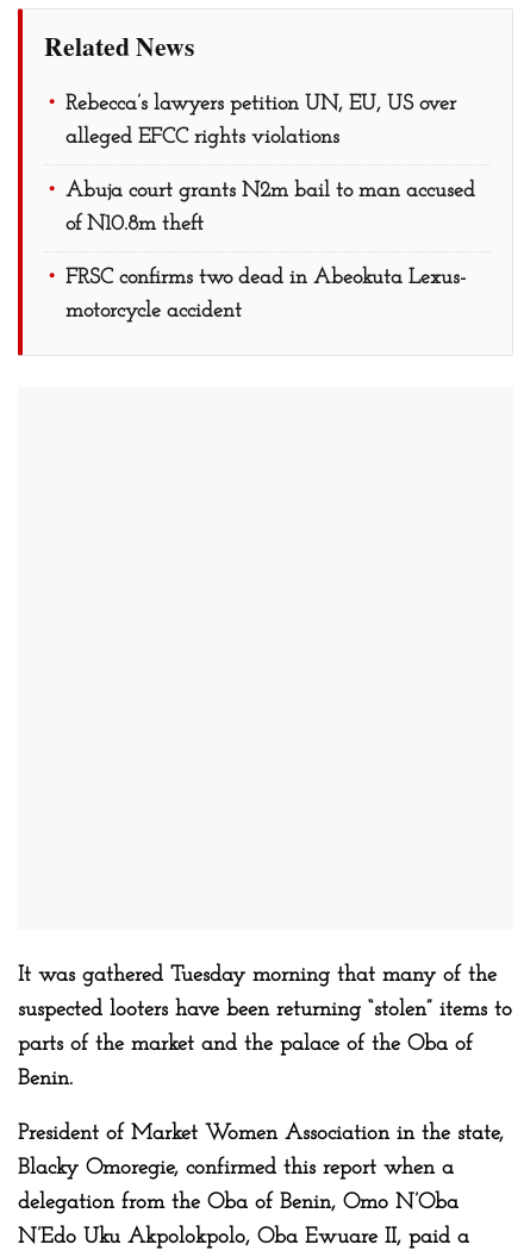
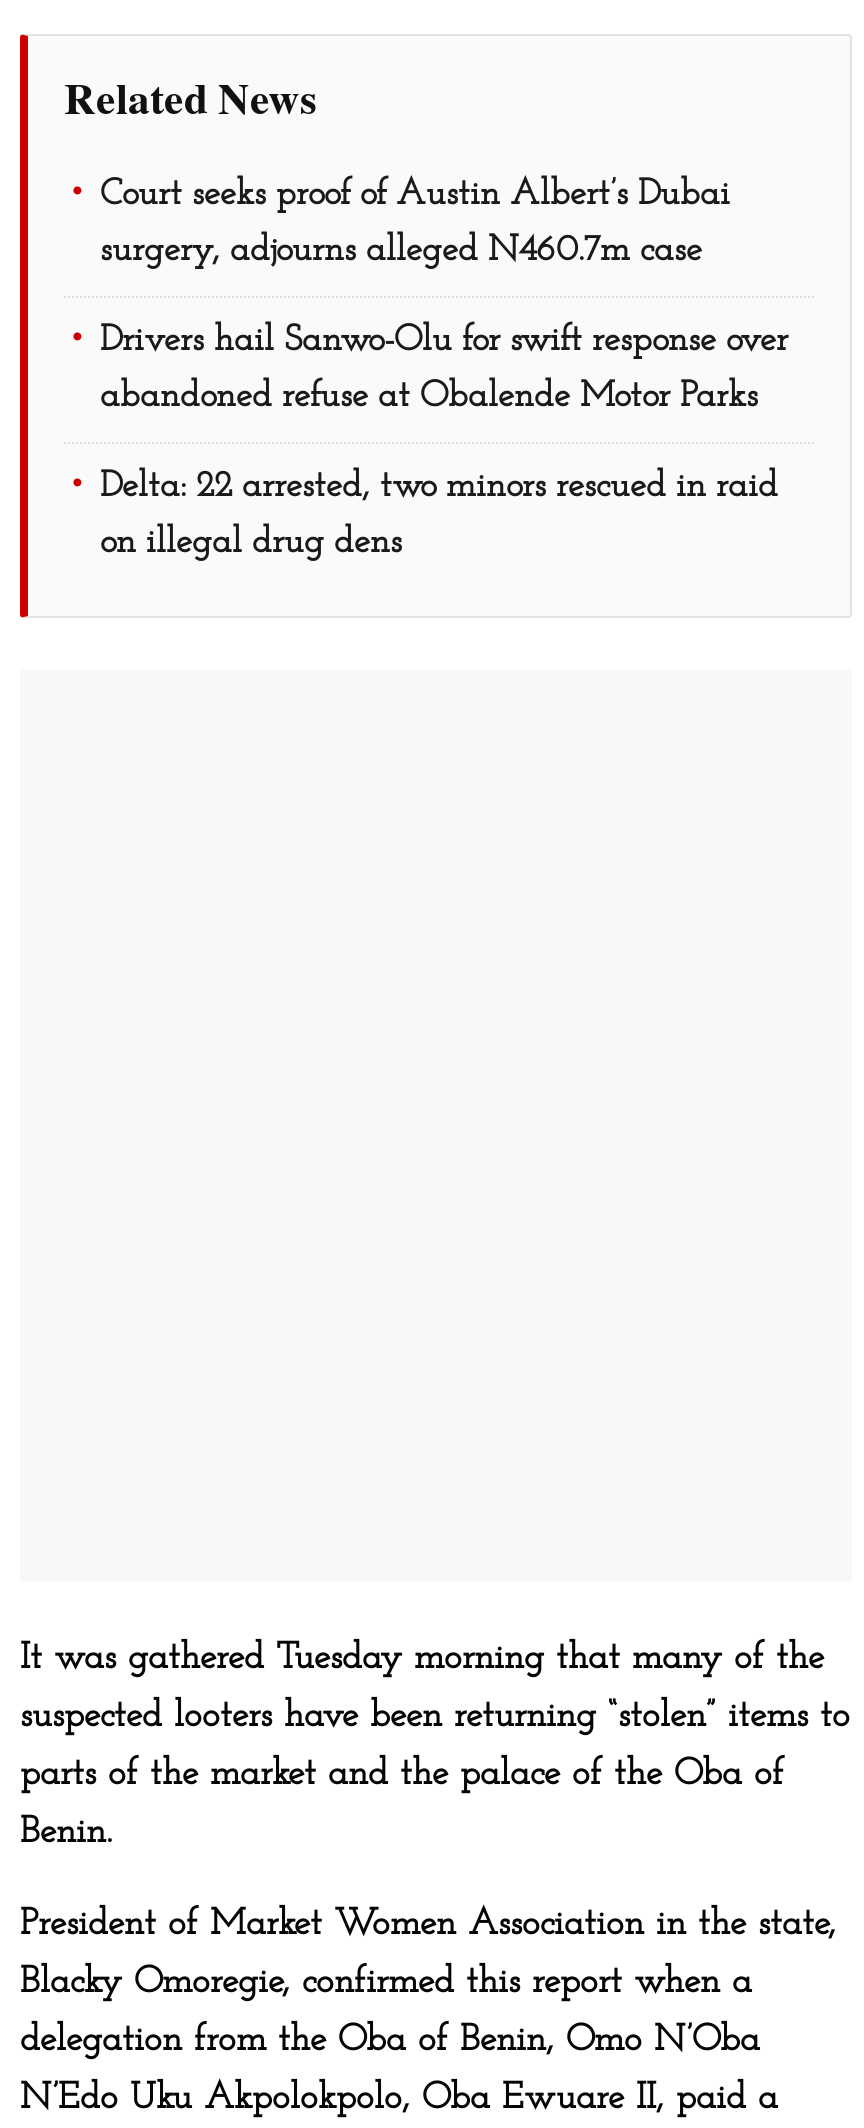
[65,92,456,115] Rebecca’s lawyers petition UN, EU, US over -> [100,175,730,213] Court seeks proof of Austin Albert’s Dubai
[65,126,339,148] alleged EFCC rights violations -> [100,231,702,269] surgery, adjourns alleged N460.7m case
[65,179,475,202] Abuja court grants N2m bail to man accused -> [100,321,788,359] Drivers hail Sanwo-Olu for swift response over
[65,212,204,235] of N10.8m theft -> [100,377,758,415] abandoned refuse at Obalende Motor Parks
[65,266,466,289] FRSC confirms two dead in Abeokuta Lexus- -> [100,467,778,505] Delta: 22 arrested, two minors rescued in raid
[65,299,242,322] motorcycle accident -> [100,523,402,561] on illegal drug dens

